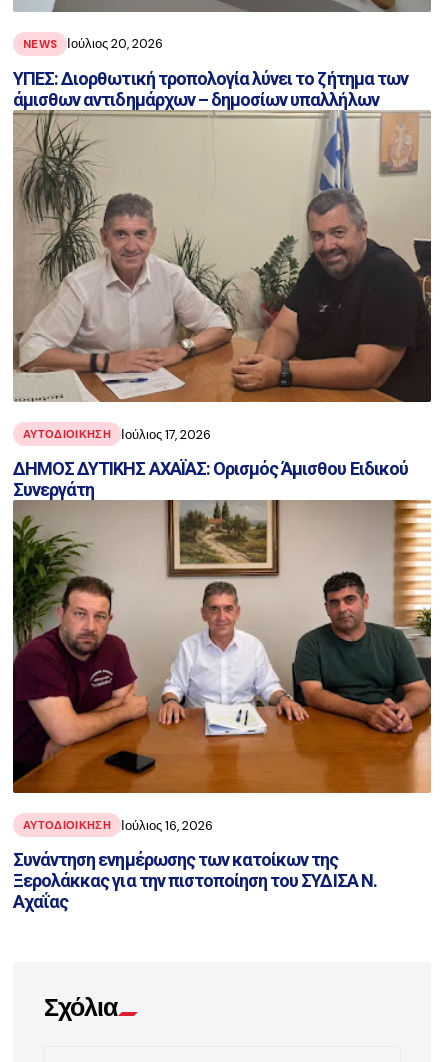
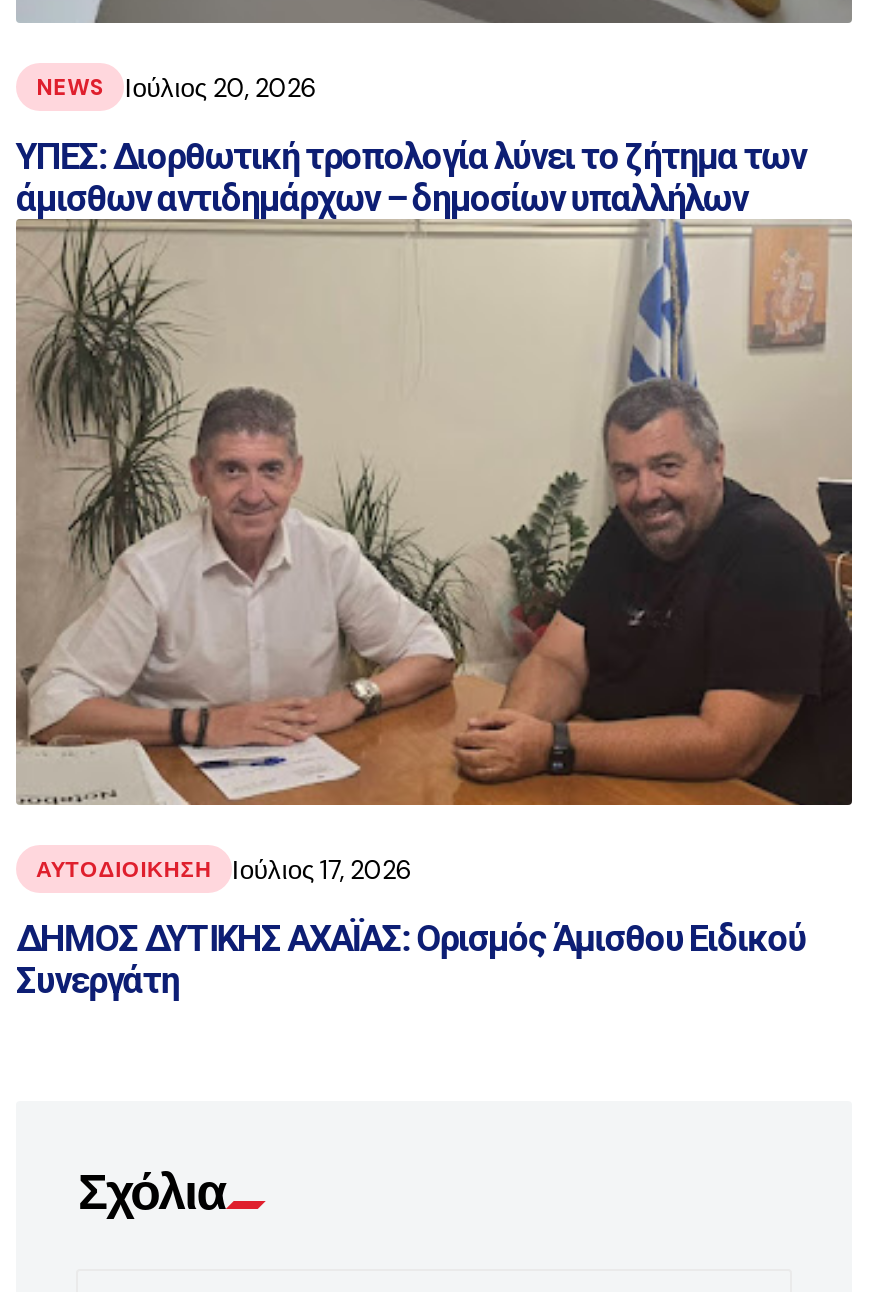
[12,499,432,912] [image] | ΑΥΤΟΔΙΟΙΚΗΣΗ | Ιούλιος 16, 2026 | Συνάντηση ενημέρωσης των κατοίκων της | Ξερολάκκας για την πιστοποίηση του ΣΥΔΙΣΑ Ν. | Αχαΐας -> none

